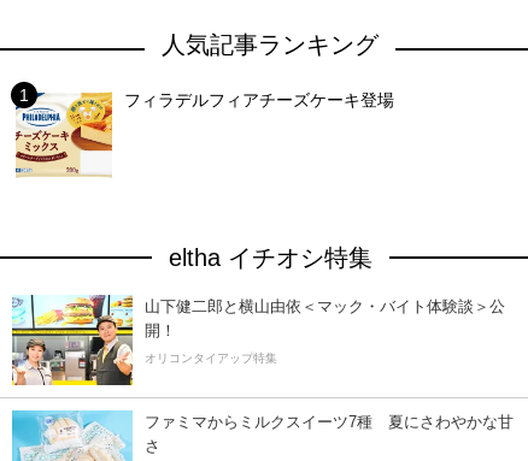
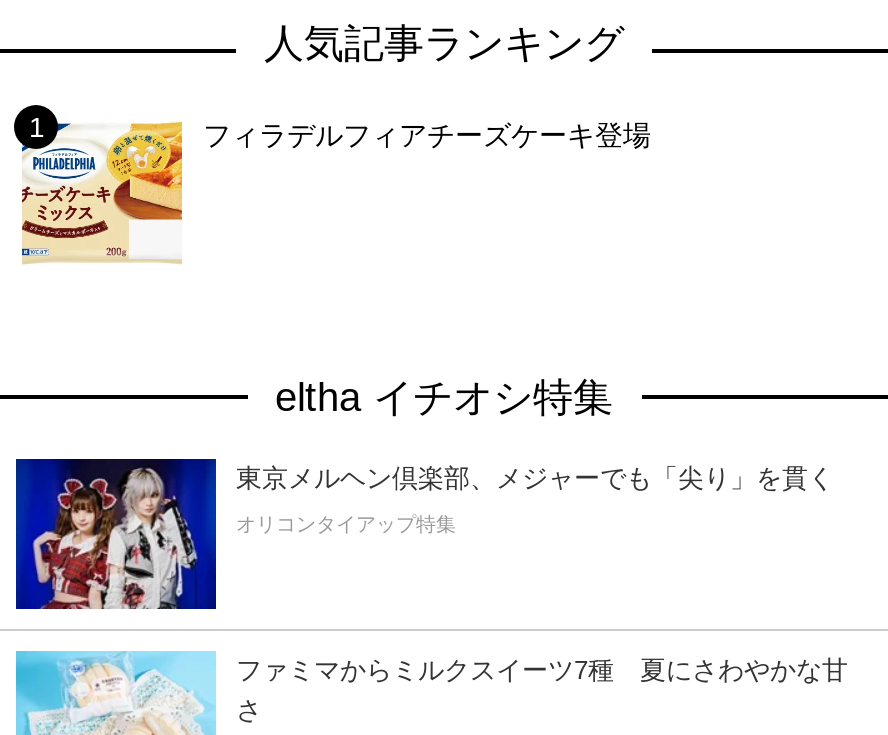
[11,294,505,386] [image] | 山下健二郎と横山由依＜マック・バイト体験談＞公 | 開！ -> [14,457,834,611] [image] | 東京メルヘン倶楽部、メジャーでも「尖り」を貫く
moved [145,351,277,364] -> [236,512,456,534]: オリコンタイアップ特集

